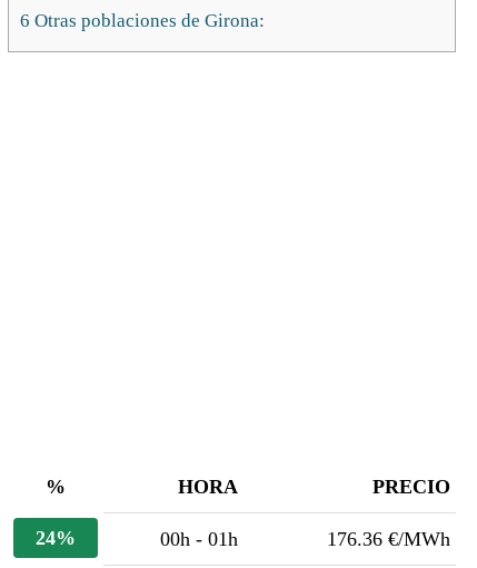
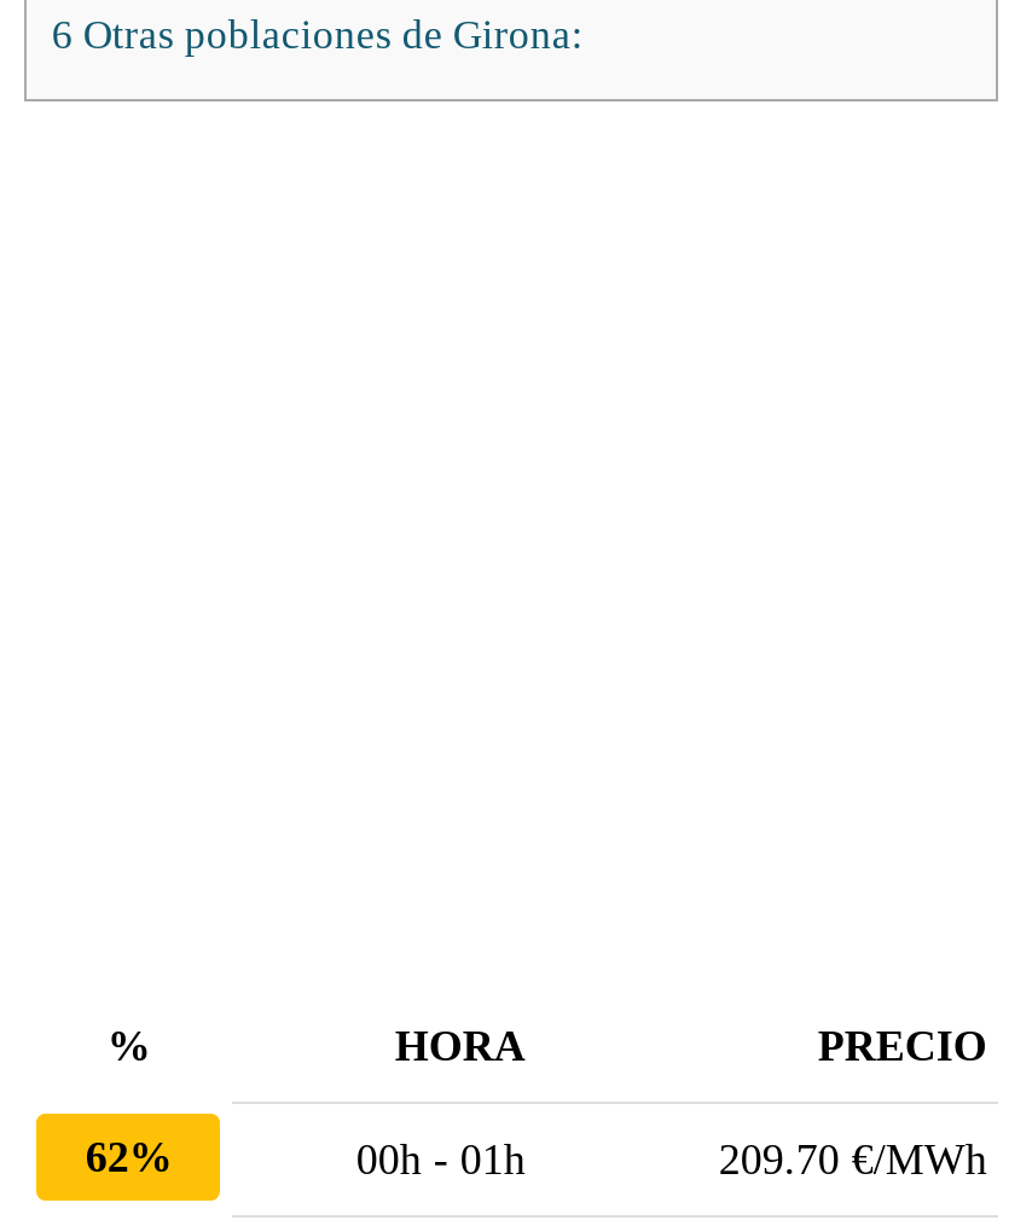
[36,526,76,549] 24% -> [86,1132,173,1180] 62%
[327,527,451,550] 176.36 €/MWh -> [719,1134,987,1183] 209.70 €/MWh

